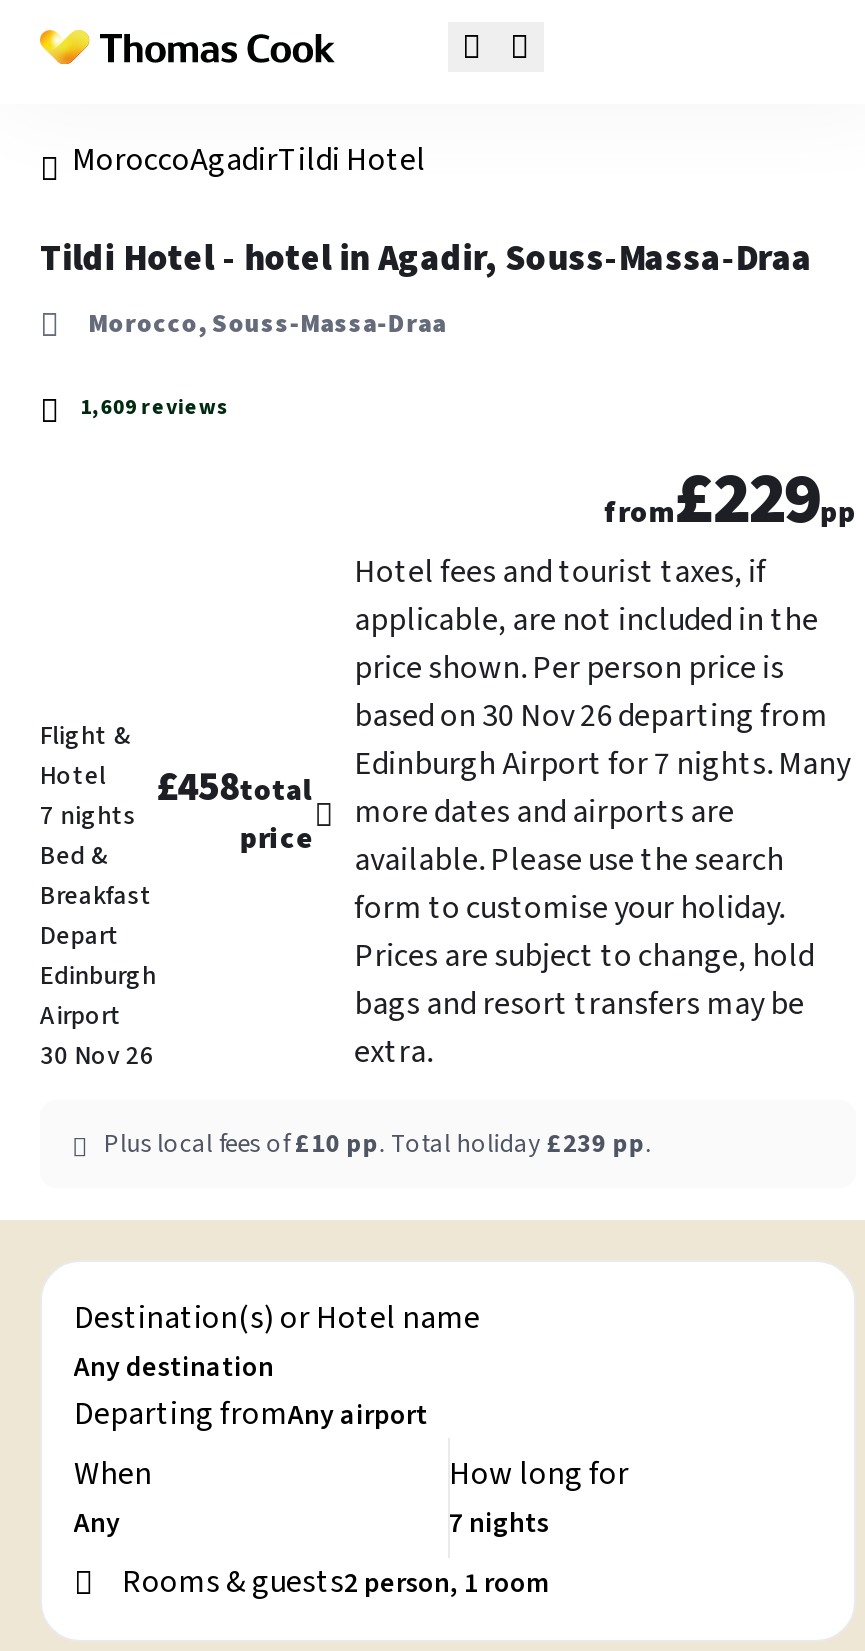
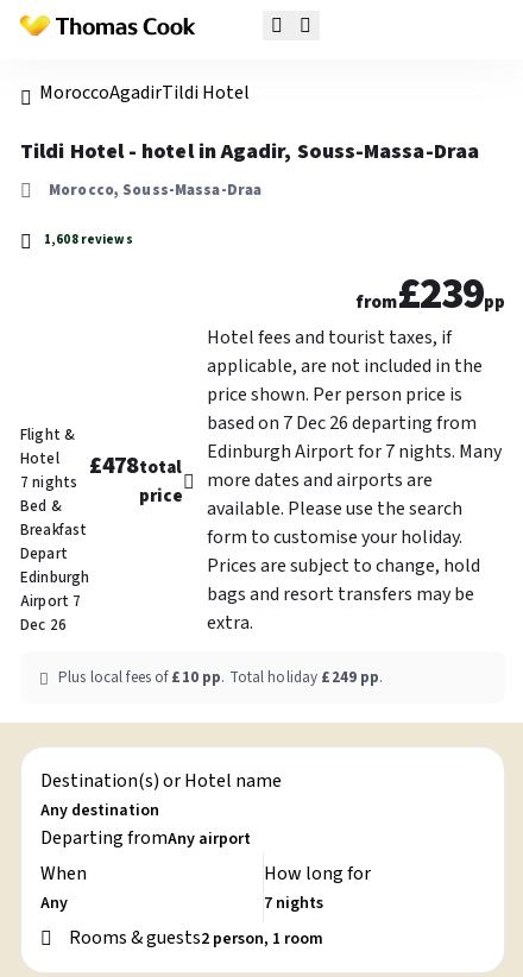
[80,392,229,422] 1,609 reviews -> [44,231,133,249] 1,608 reviews
[604,448,856,550] from£229pp -> [355,264,505,325] from£239pp
[354,694,828,738] based on 30 Nov 26 departing from -> [207,410,477,436] based on 7 Dec 26 departing from
[40,742,850,834] Hotel 7 nights £458total Edinburgh Airport for 7 nights. Many more dates and airports are -> [20,439,502,493] Hotel 7 nights £478total Edinburgh Airport for 7 nights. Many more dates and airports are
[40,998,154,1074] Airport | 30 Nov 26 -> [20,591,81,636] Airport 7 | Dec 26
[104,1126,651,1162] Plus local fees of £10 pp. Total holiday £239 pp. -> [58,667,383,688] Plus local fees of £10 pp. Total holiday £249 pp.

